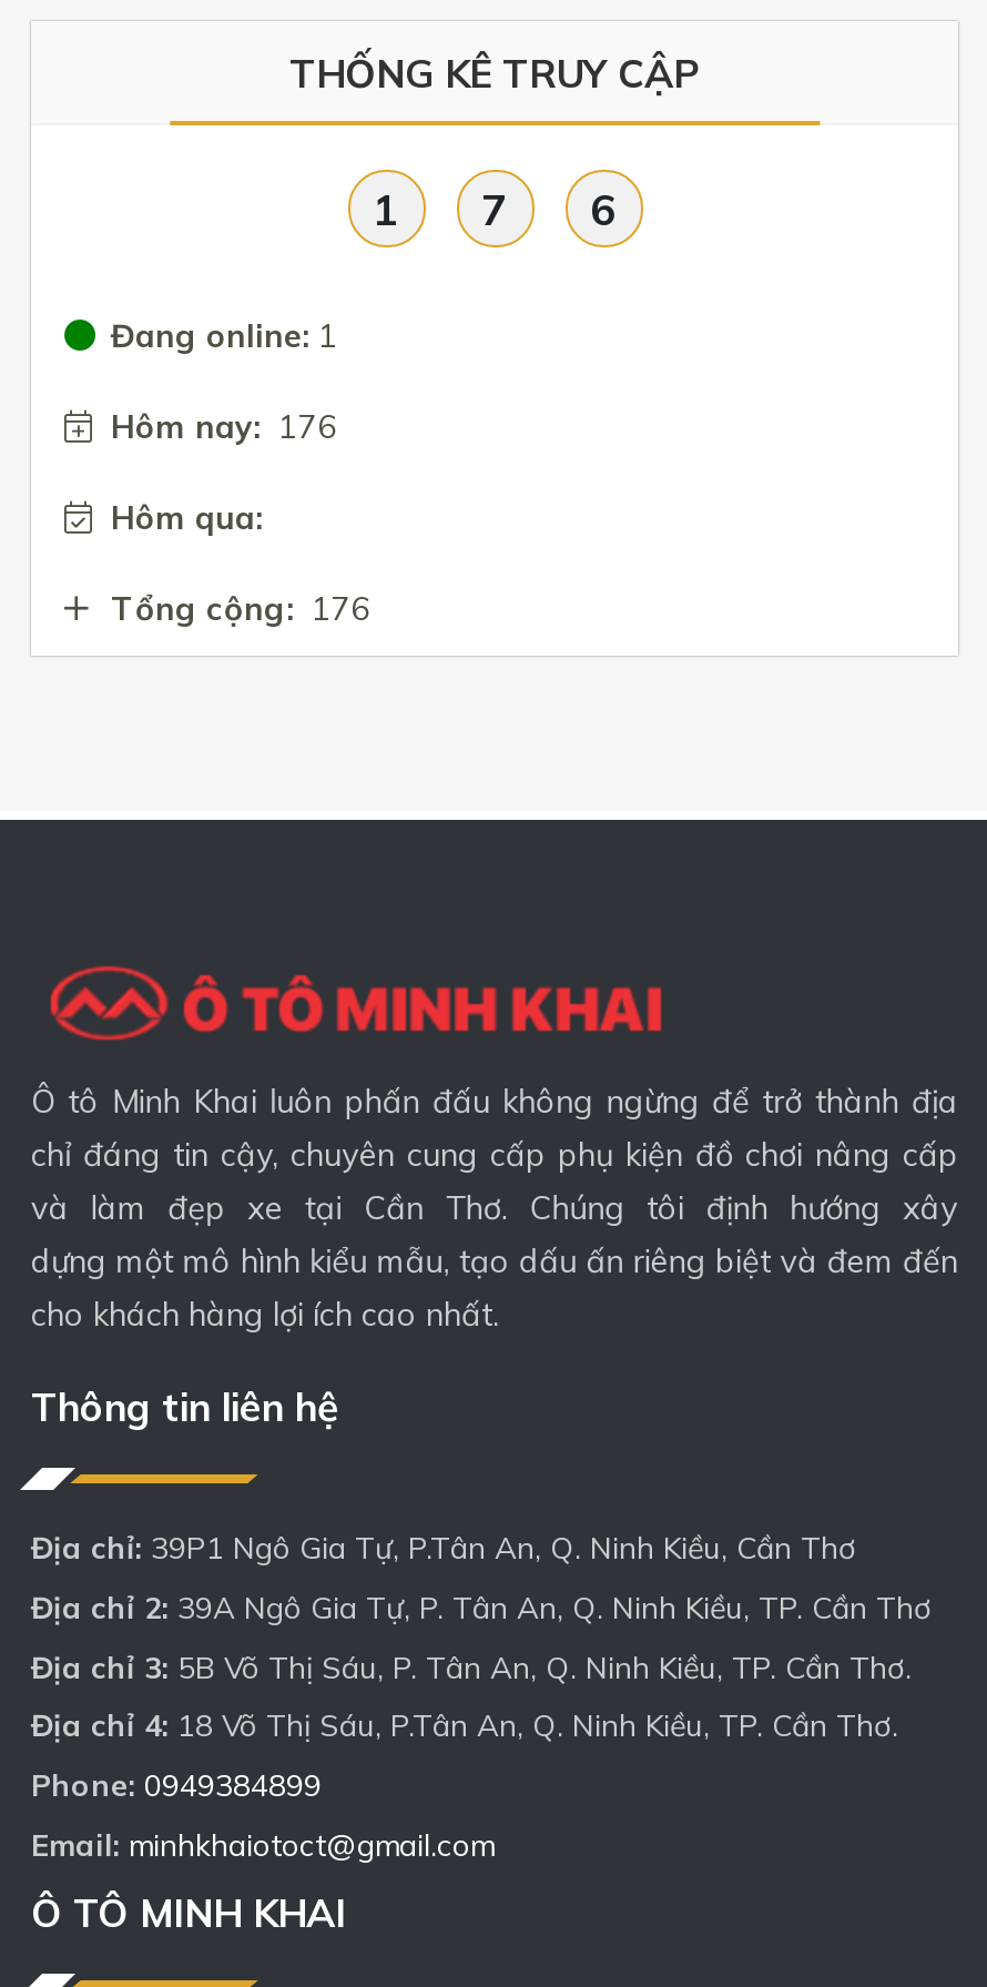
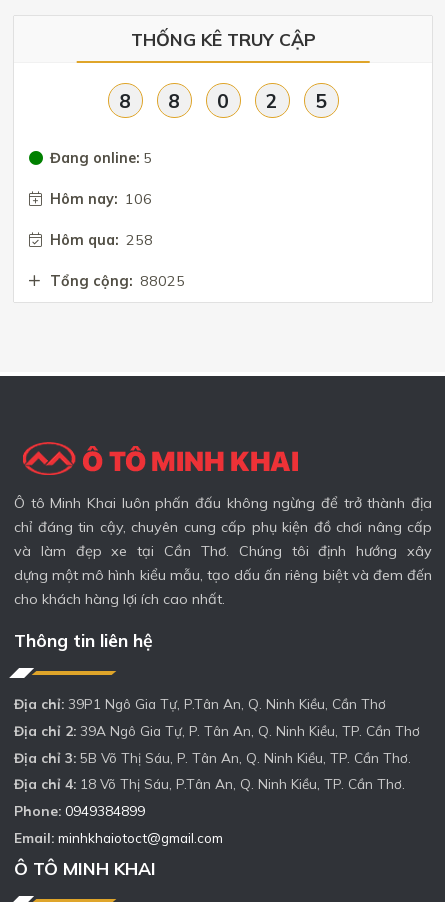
[373,183,617,236] 1 | 7 | 6 -> [119,89,327,113] 8 | 8 | 0 | 2 | 5
[111,316,337,356] Đang online: 1 -> [50,149,152,167] Đang online: 5
[111,407,337,447] Hôm nay: 176 -> [50,190,152,208] Hôm nay: 106
[111,498,264,538] Hôm qua: -> [50,231,153,249] Hôm qua: 258
[111,589,370,629] Tổng cộng: 176 -> [50,272,185,290] Tổng cộng: 88025

